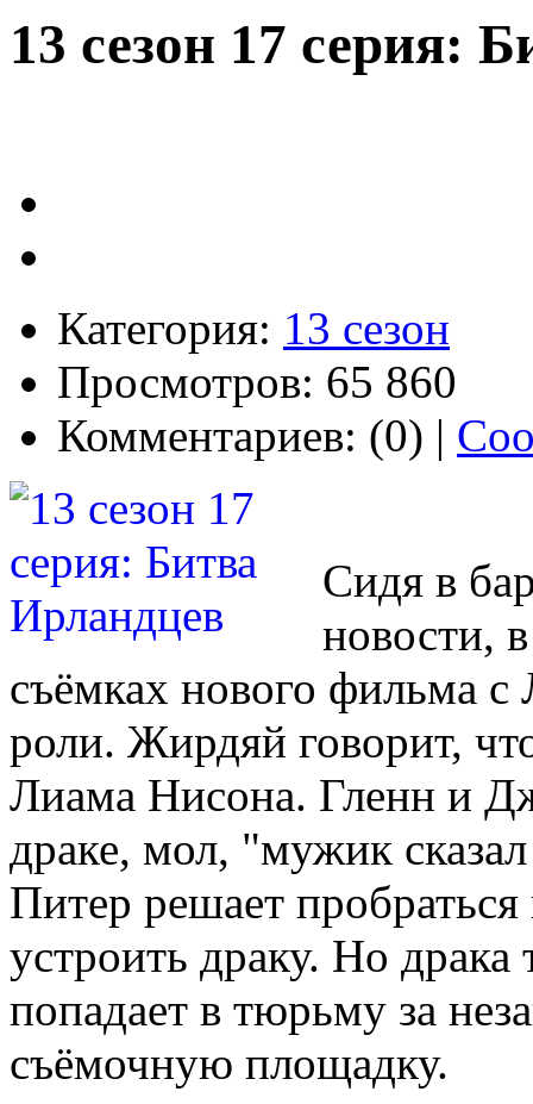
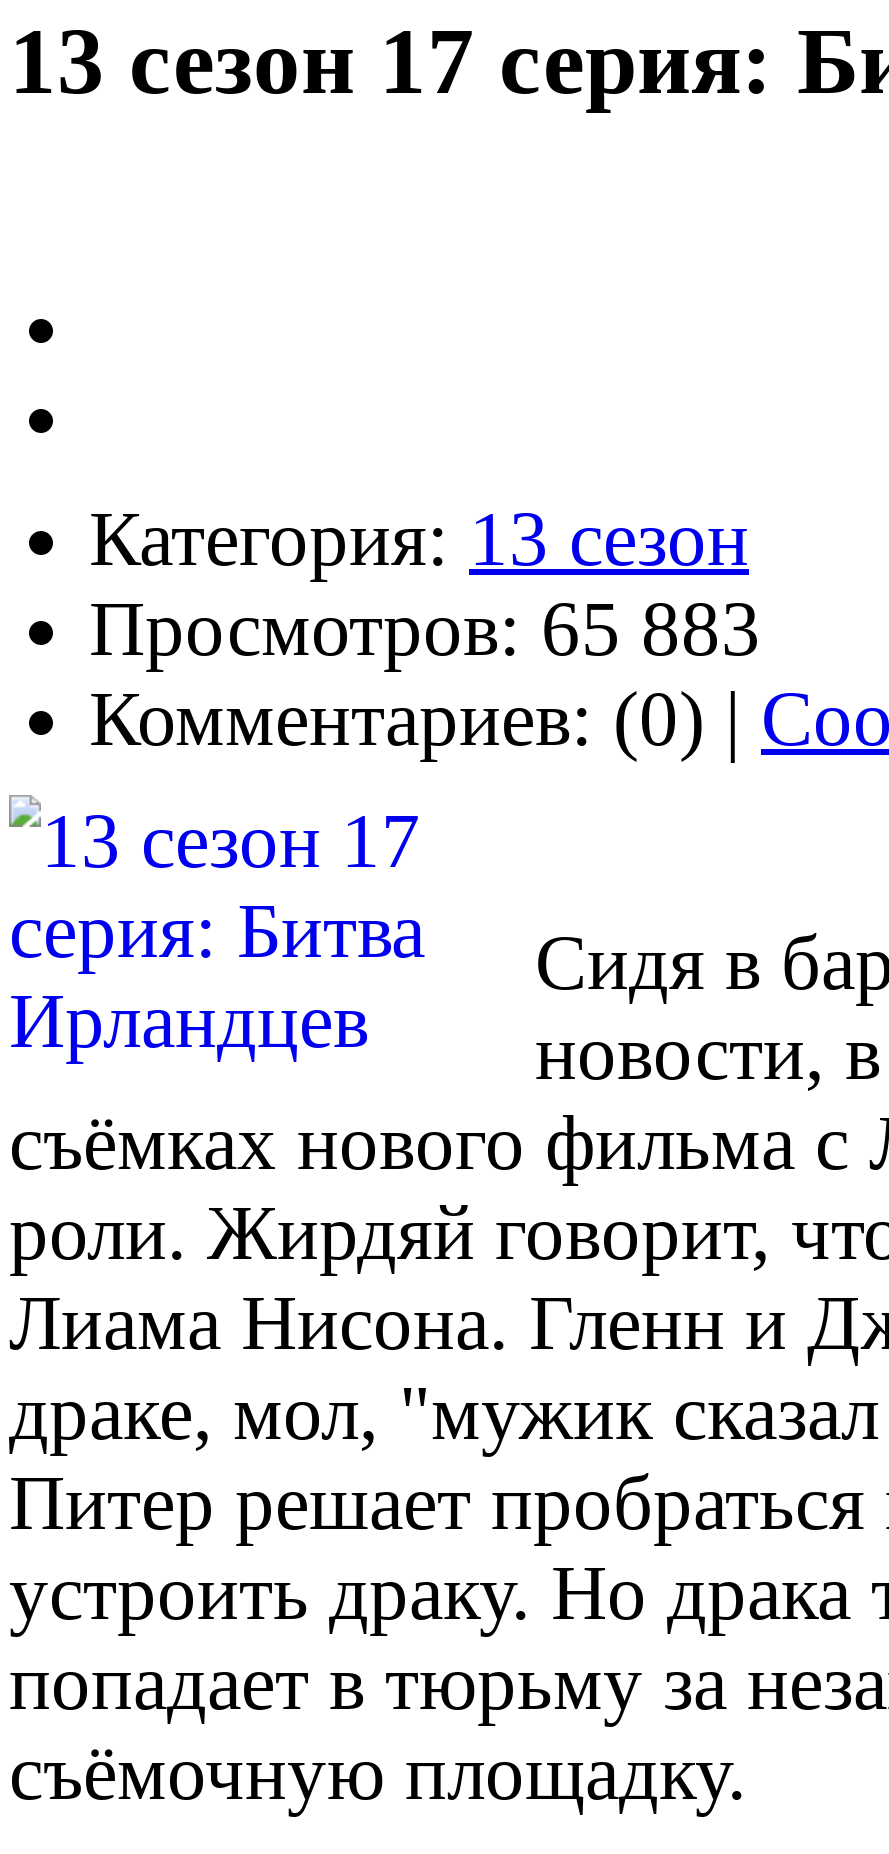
[57,356,457,407] Просмотров: 65 860 -> [89,585,761,671] Просмотров: 65 883

